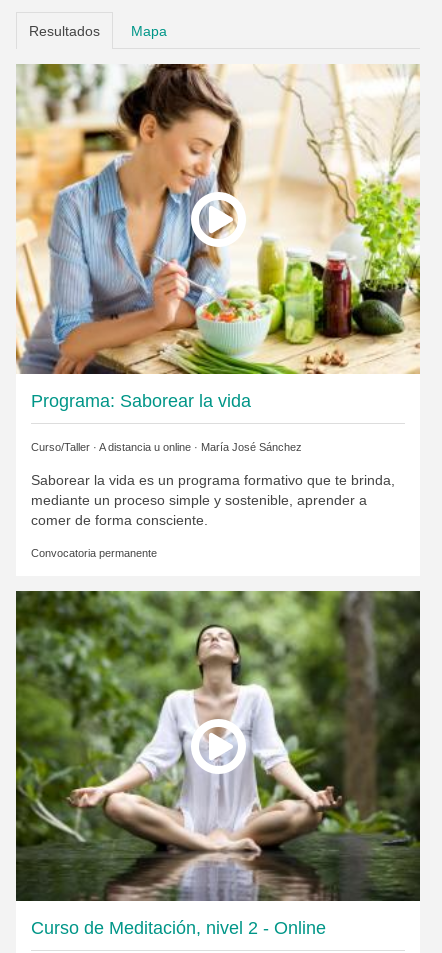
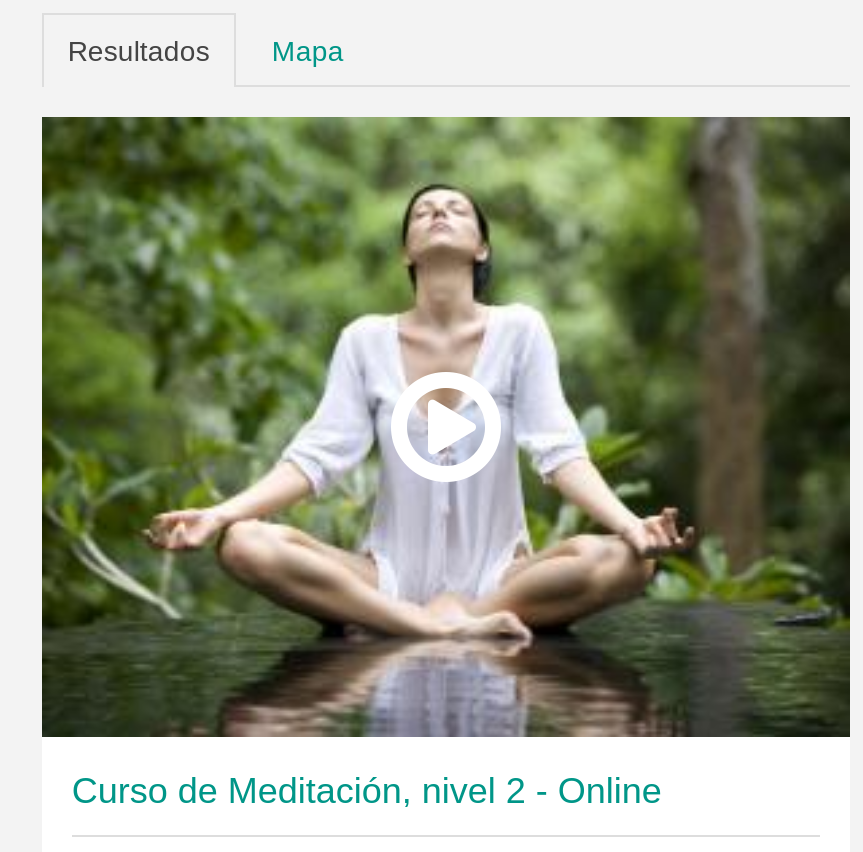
[15,63,421,559] [image] | Programa: Saborear la vida | Curso/Taller · A distancia u online · María José Sánchez | Saborear la vida es un programa formativo que te brinda, | mediante un proceso simple y sostenible, aprender a | comer de forma consciente. | Convocatoria permanente -> none

